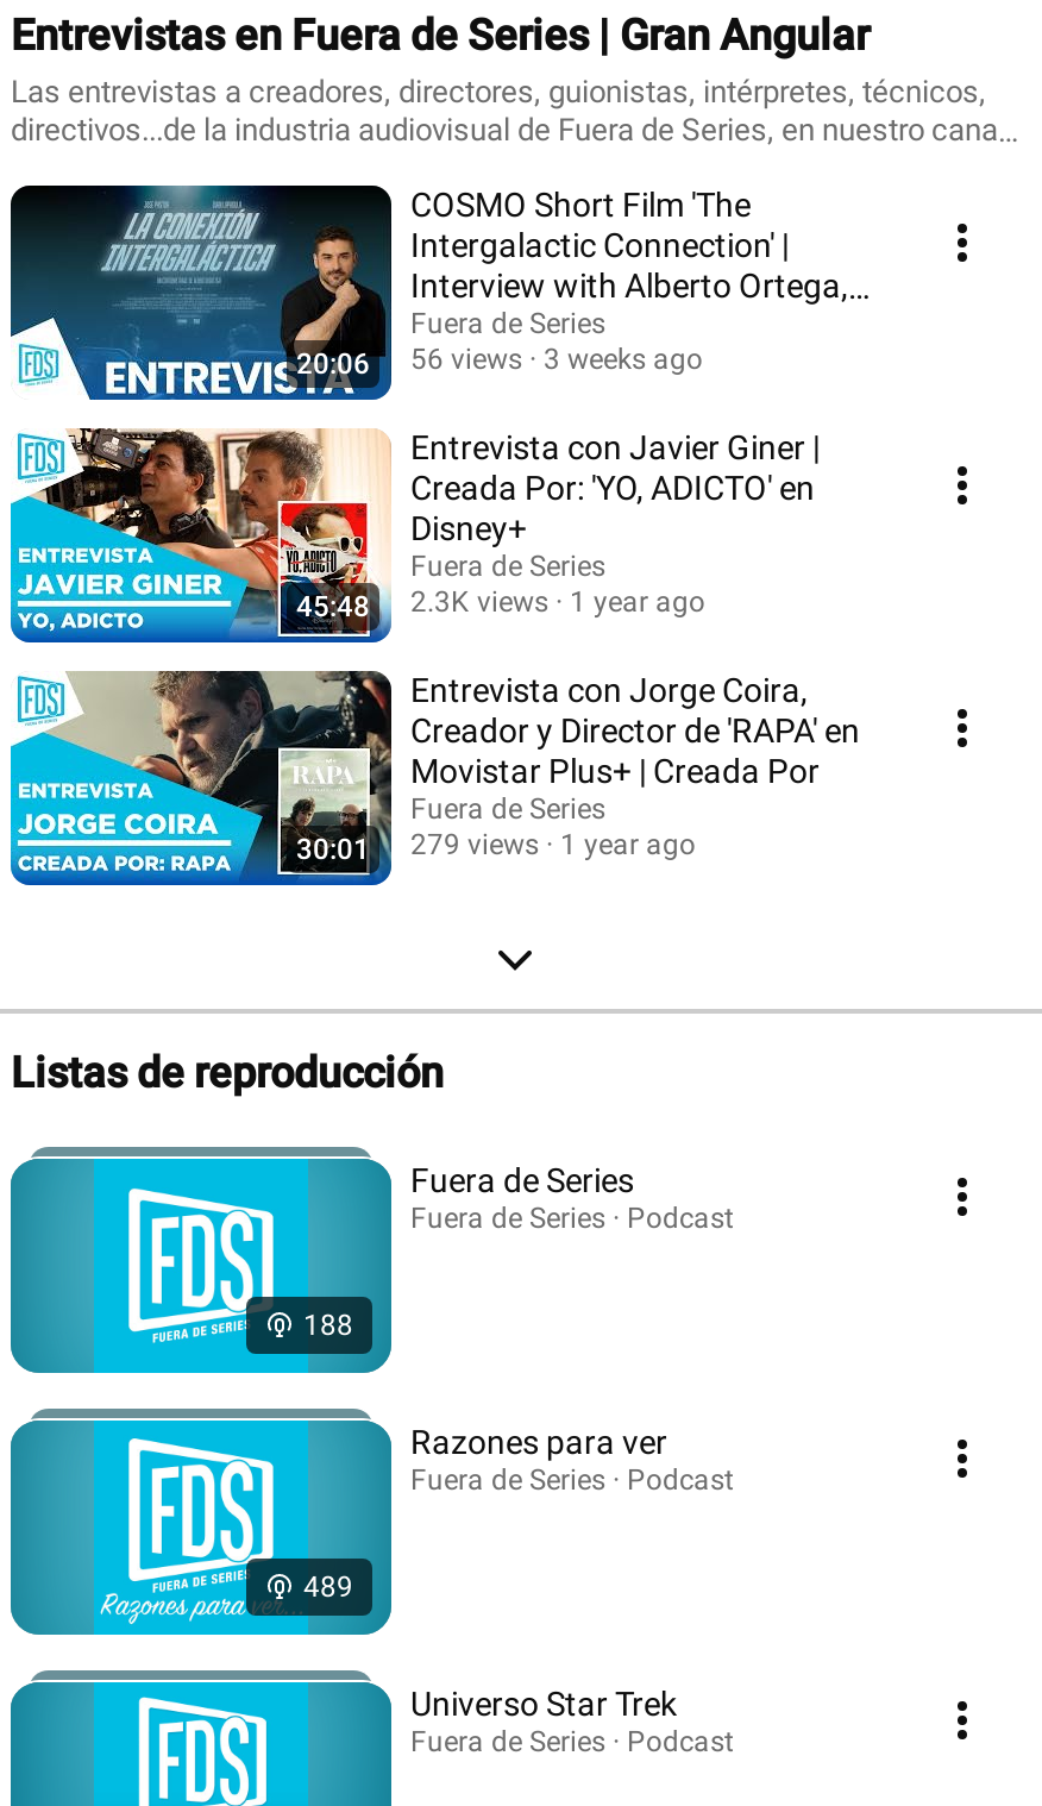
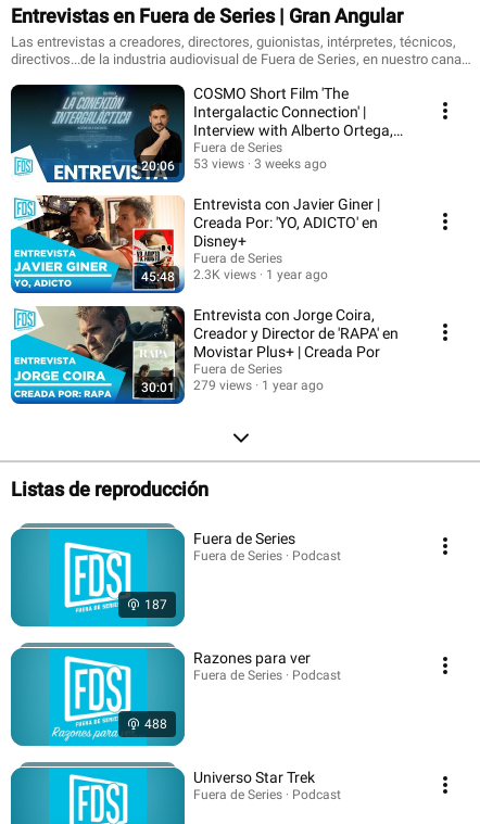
[296,344,703,382] 20:06 56 views 3 weeks ago -> [141,157,327,174] 20:06 53 views 3 weeks ago
[303,1310,353,1343] 188 -> [144,598,167,613] 187
[303,1572,353,1605] 489 -> [144,717,167,732] 488

